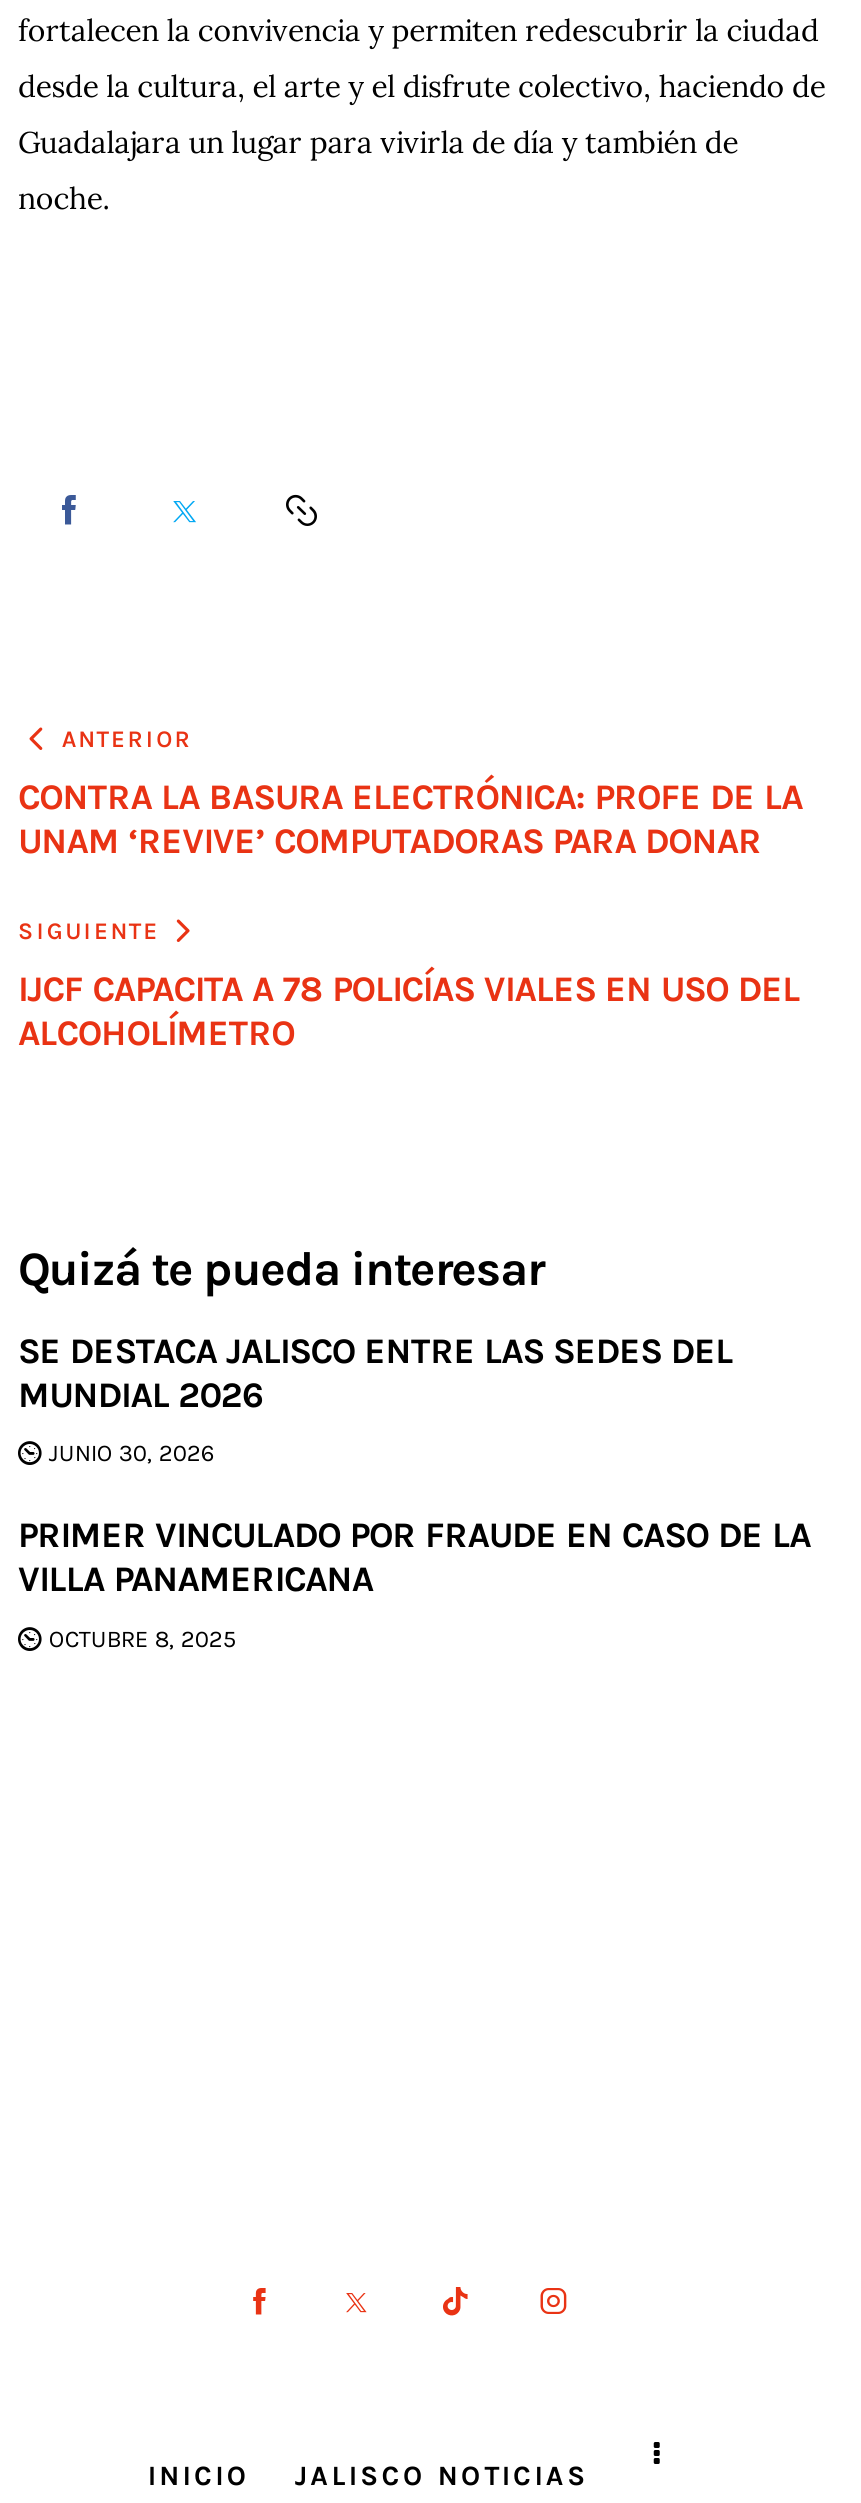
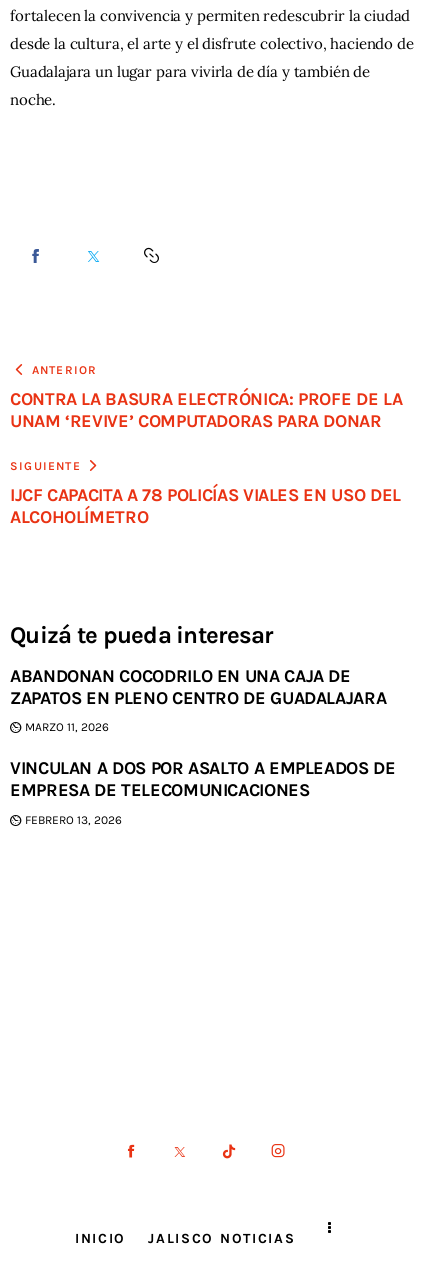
[18,1328,733,1416] SE DESTACA JALISCO ENTRE LAS SEDES DEL | MUNDIAL 2026 -> [10,665,386,709] ABANDONAN COCODRILO EN UNA CAJA DE | ZAPATOS EN PLENO CENTRO DE GUADALAJARA
[49,1440,215,1468] JUNIO 30, 2026 -> [25,720,109,734] MARZO 11, 2026
[18,1514,810,1602] PRIMER VINCULADO POR FRAUDE EN CASO DE LA | VILLA PANAMERICANA -> [10,757,396,801] VINCULAN A DOS POR ASALTO A EMPLEADOS DE | EMPRESA DE TELECOMUNICACIONES
[49,1625,237,1653] OCTUBRE 8, 2025 -> [25,813,122,827] FEBRERO 13, 2026

